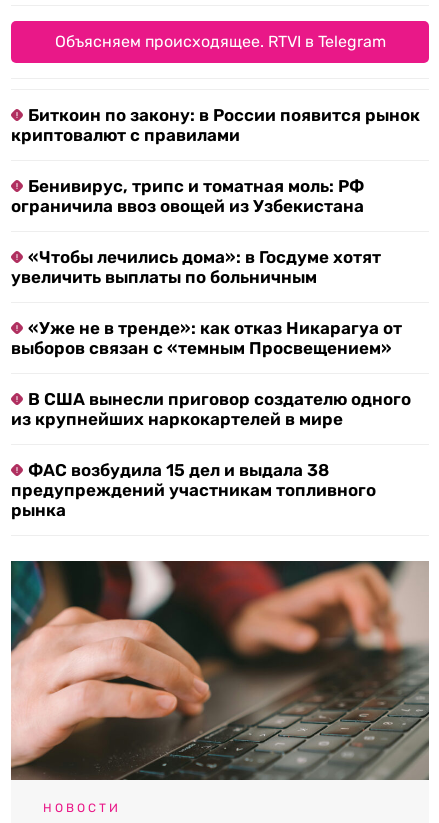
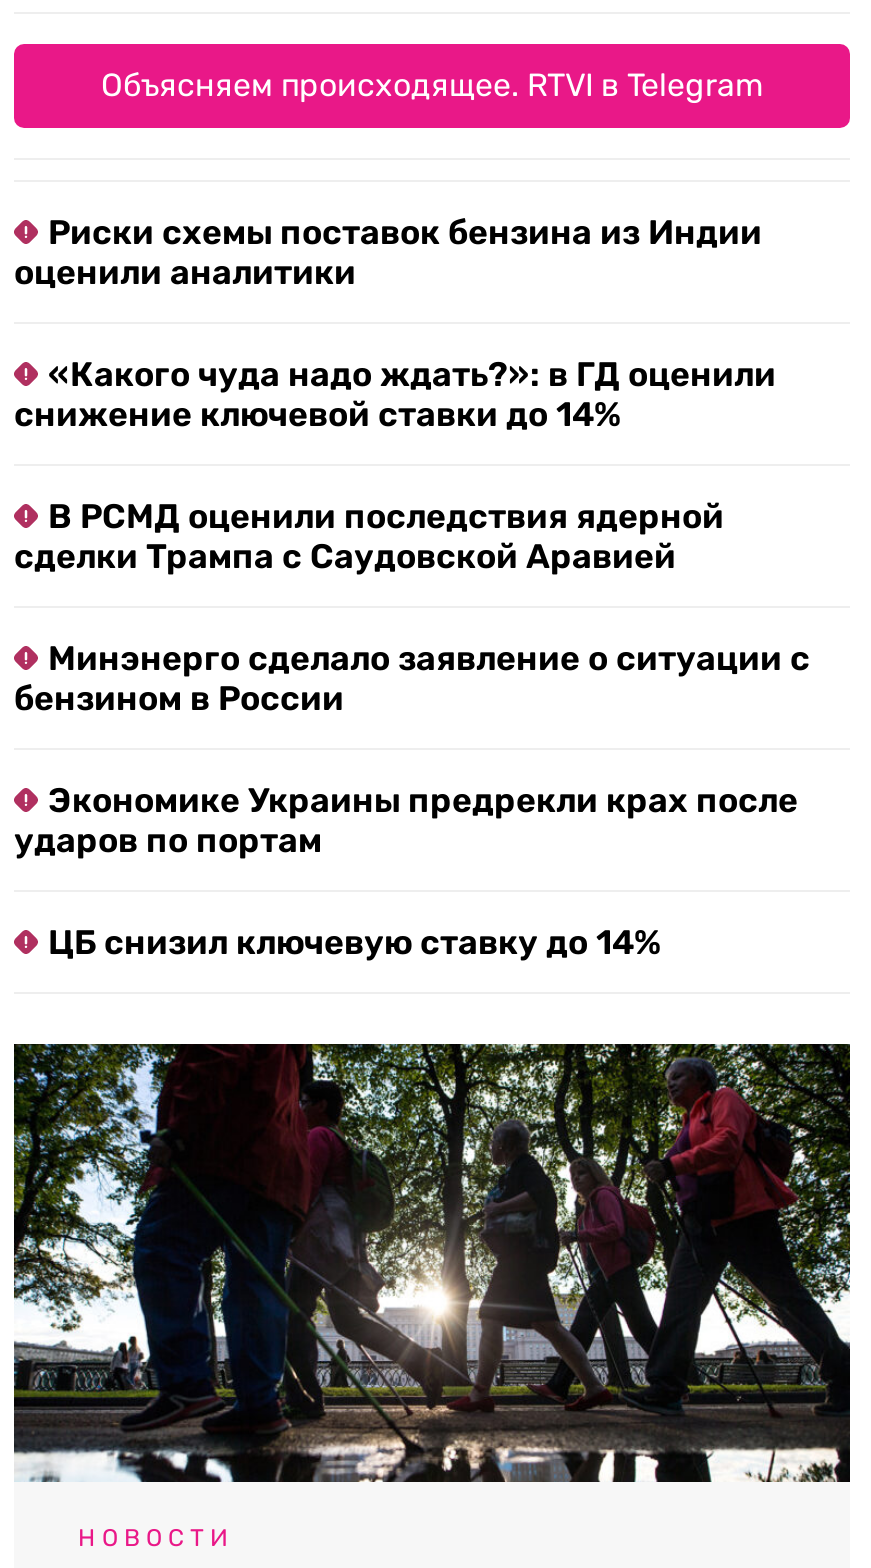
[11,105,420,145] Биткоин по закону: в России появится рынок | криптовалют с правилами -> [14,212,762,292] Риски схемы поставок бензина из Индии | оценили аналитики
[11,176,364,216] Бенивирус, трипс и томатная моль: РФ | ограничила ввоз овощей из Узбекистана -> [14,354,776,434] «Какого чуда надо ждать?»: в ГД оценили | снижение ключевой ставки до 14%
[11,247,381,287] «Чтобы лечились дома»: в Госдуме хотят | увеличить выплаты по больничным -> [14,496,724,576] В РСМД оценили последствия ядерной | сделки Трампа с Саудовской Аравией
[11,318,402,358] «Уже не в тренде»: как отказ Никарагуа от | выборов связан с «темным Просвещением» -> [14,638,810,718] Минэнерго сделало заявление о ситуации с | бензином в России
[11,389,411,429] В США вынесли приговор создателю одного | из крупнейших наркокартелей в мире -> [14,780,798,860] Экономике Украины предрекли крах после | ударов по портам
[11,460,376,520] ФАС возбудила 15 дел и выдала 38 | предупреждений участникам топливного | рынка -> [48,922,662,962] ЦБ снизил ключевую ставку до 14%
[10,560,430,781] [image] -> [12,1042,852,1482] [image]

